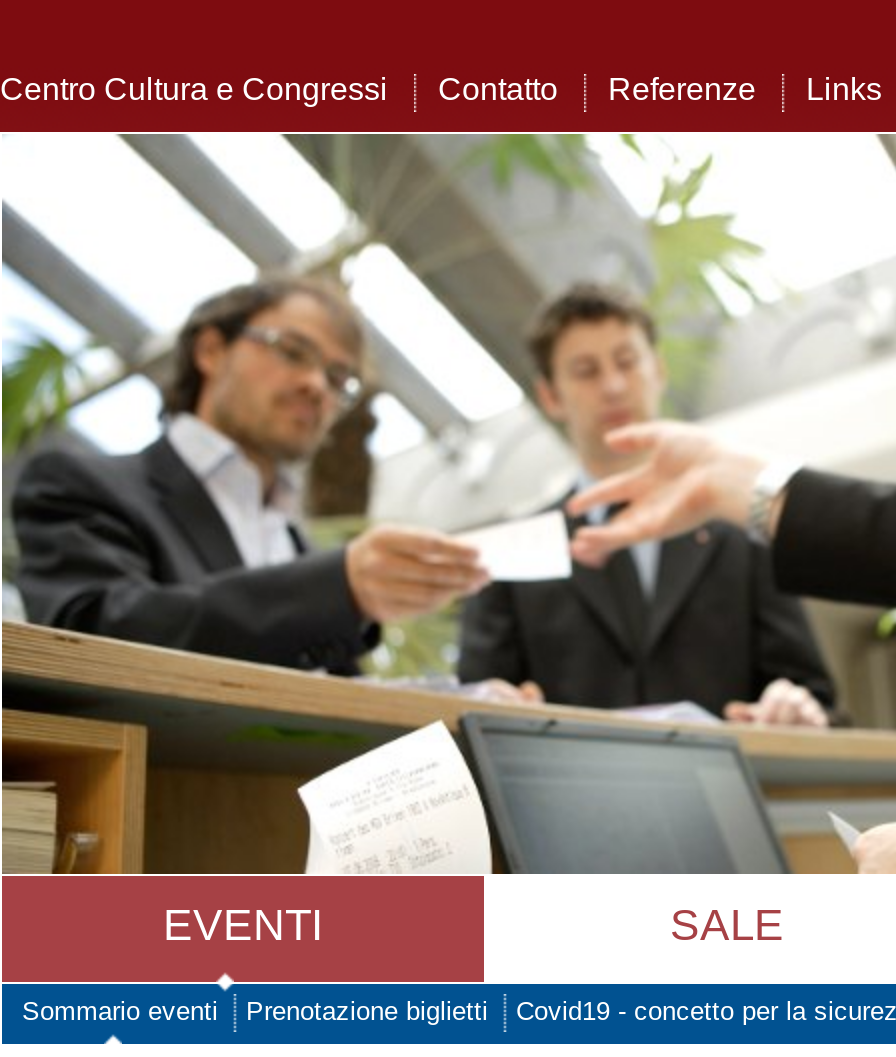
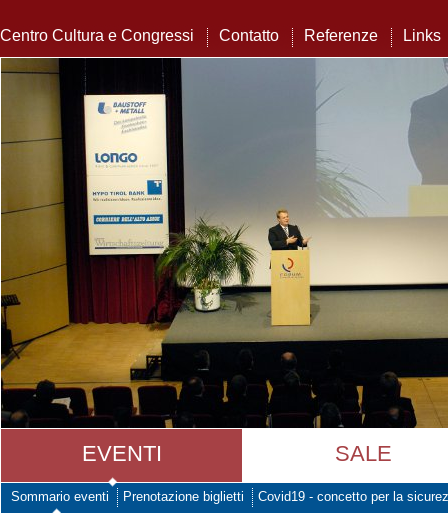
[6,132,890,876] [image] -> [3,57,445,429] [image]

